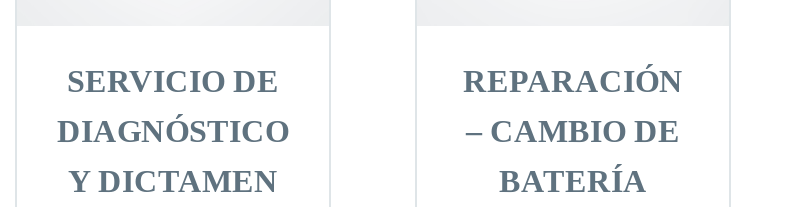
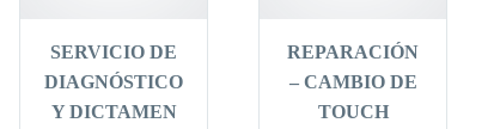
[499,164,647,198] BATERÍA -> [318,102,388,122] TOUCH

